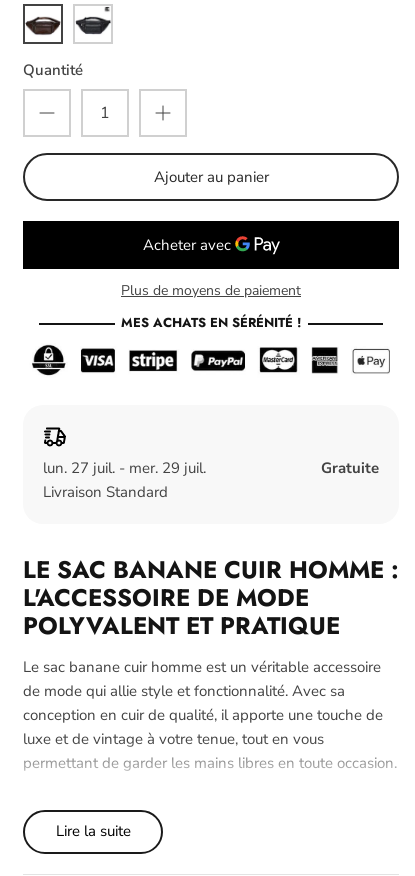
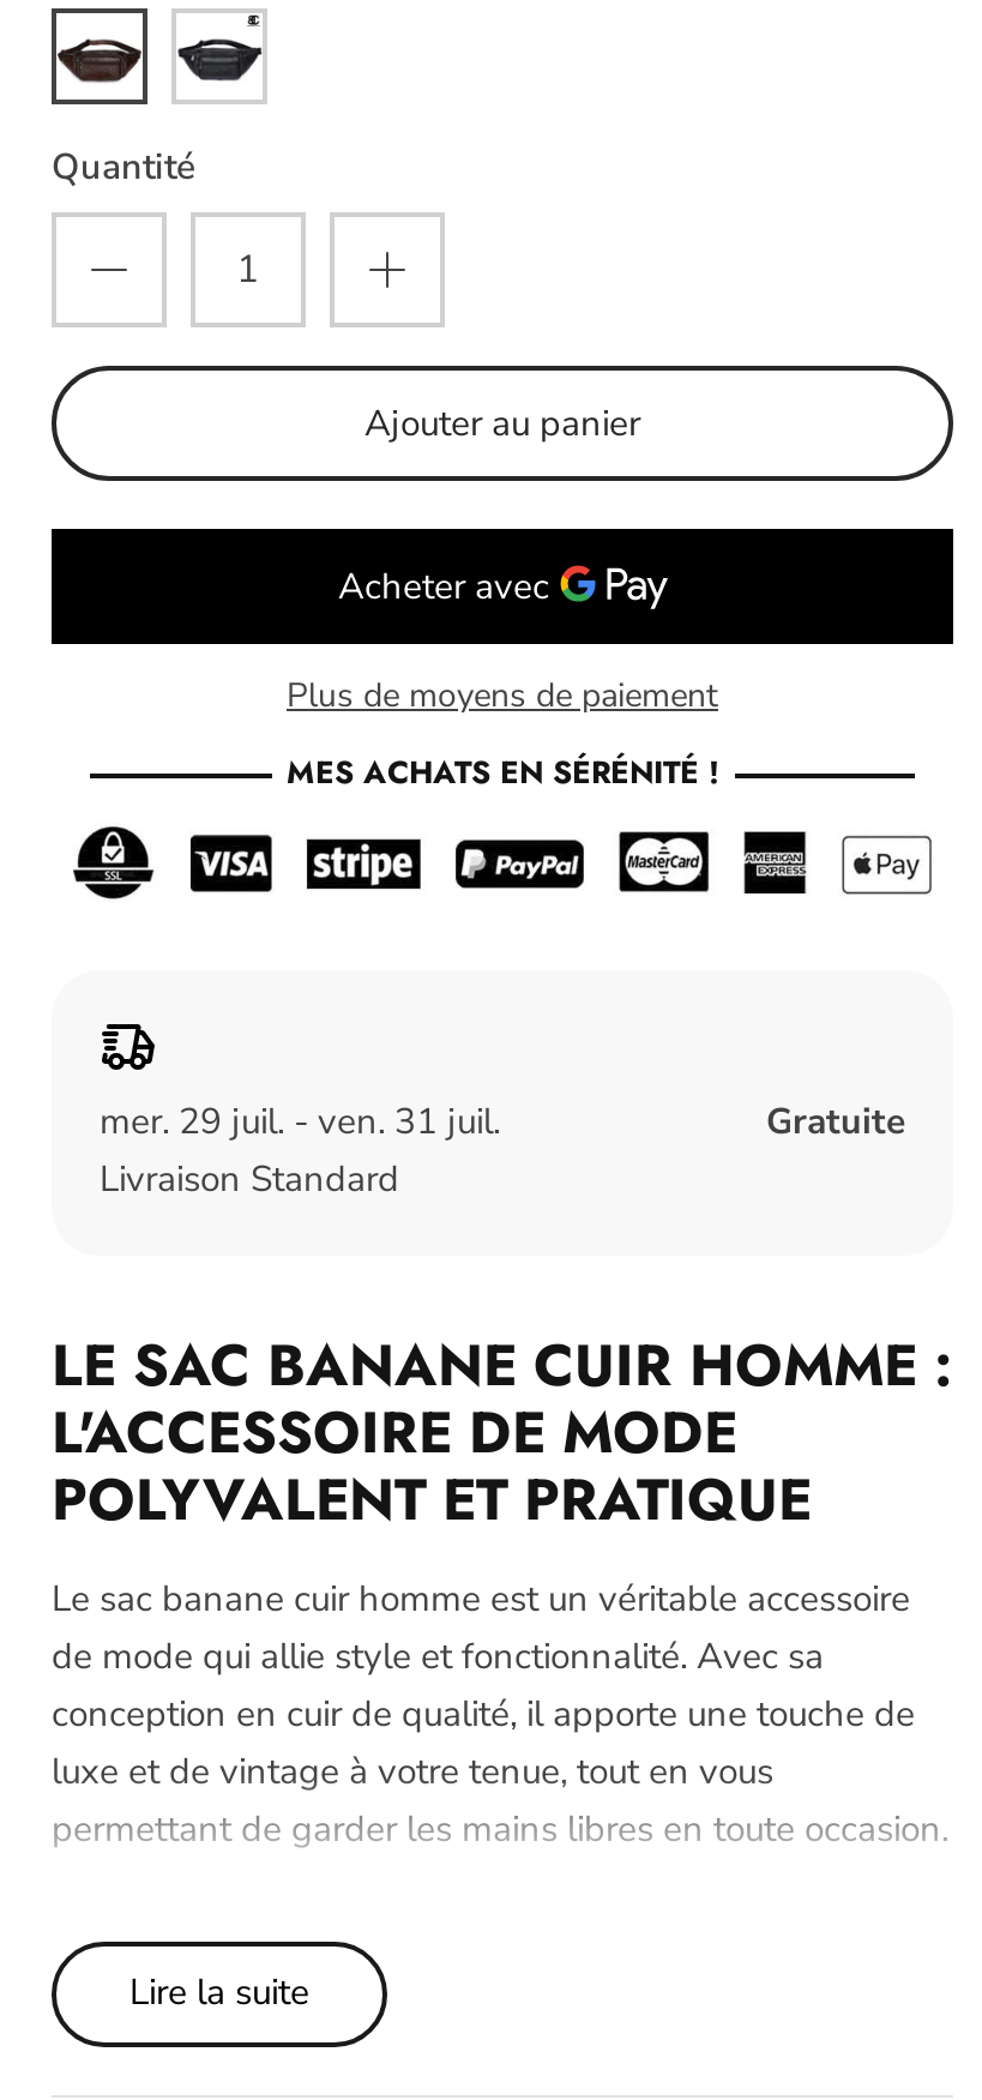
[43,458,206,478] lun. 27 juil. - mer. 29 juil. -> [100,1096,500,1144] mer. 29 juil. - ven. 31 juil.

